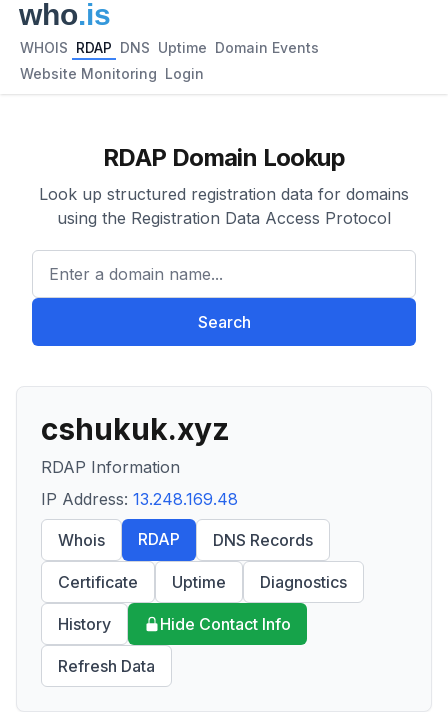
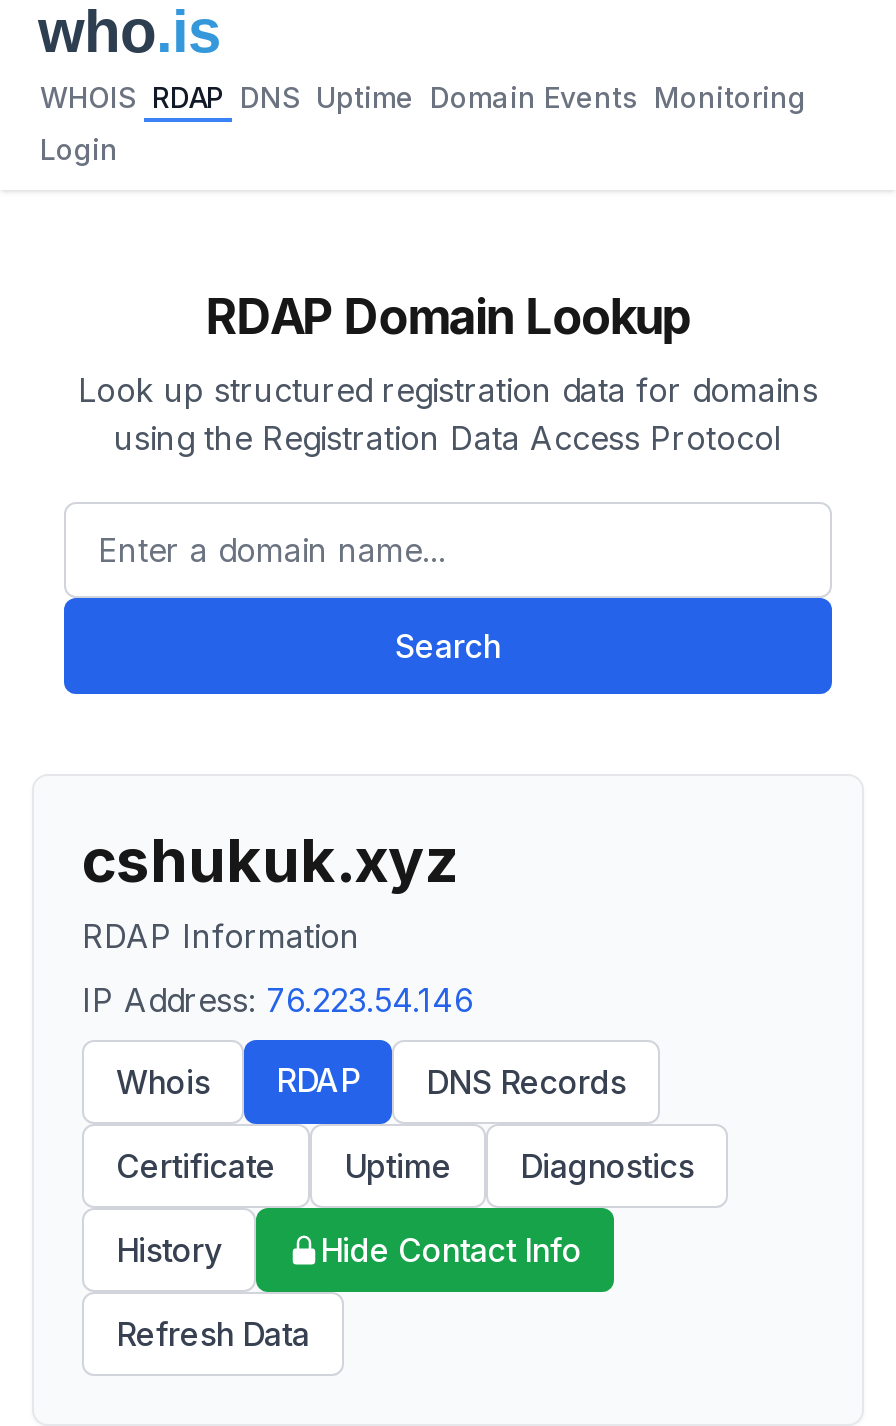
[20,39,319,56] WHOIS RDAP DNS Uptime Domain Events -> [40,80,806,114] WHOIS RDAP DNS Uptime Domain Events Monitoring
[20,65,204,82] Website Monitoring Login -> [40,132,118,166] Login
[41,489,238,509] IP Address: 13.248.169.48 -> [82,980,474,1020] IP Address: 76.223.54.146

